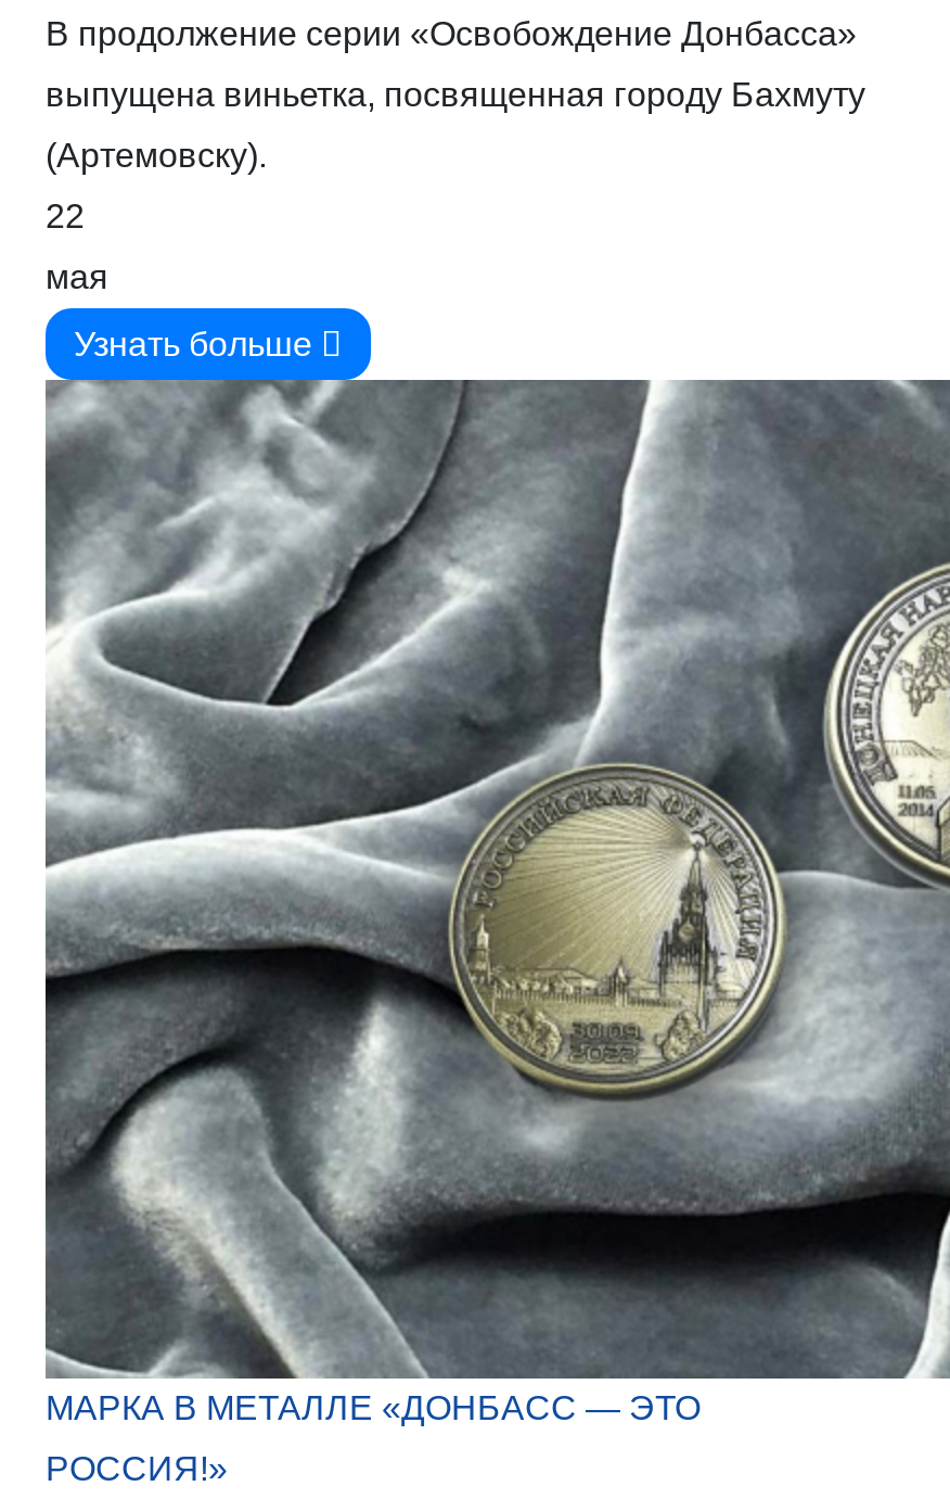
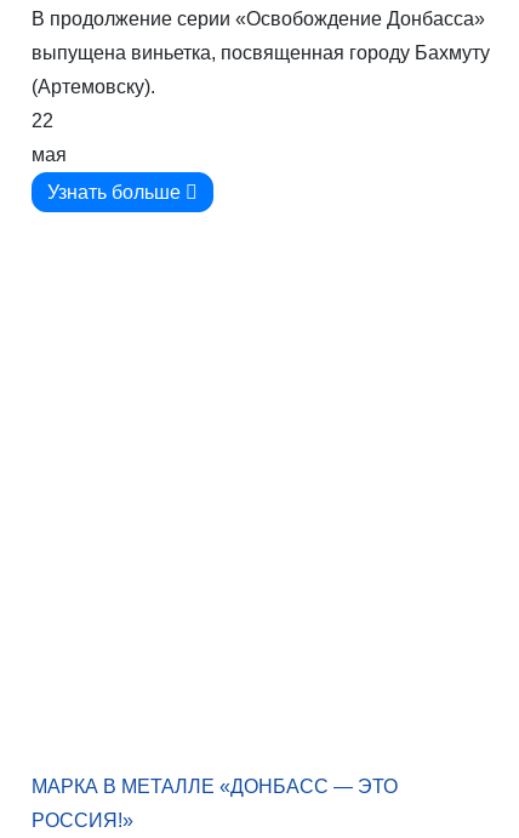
[43,378,943,1381] [image] -> none

